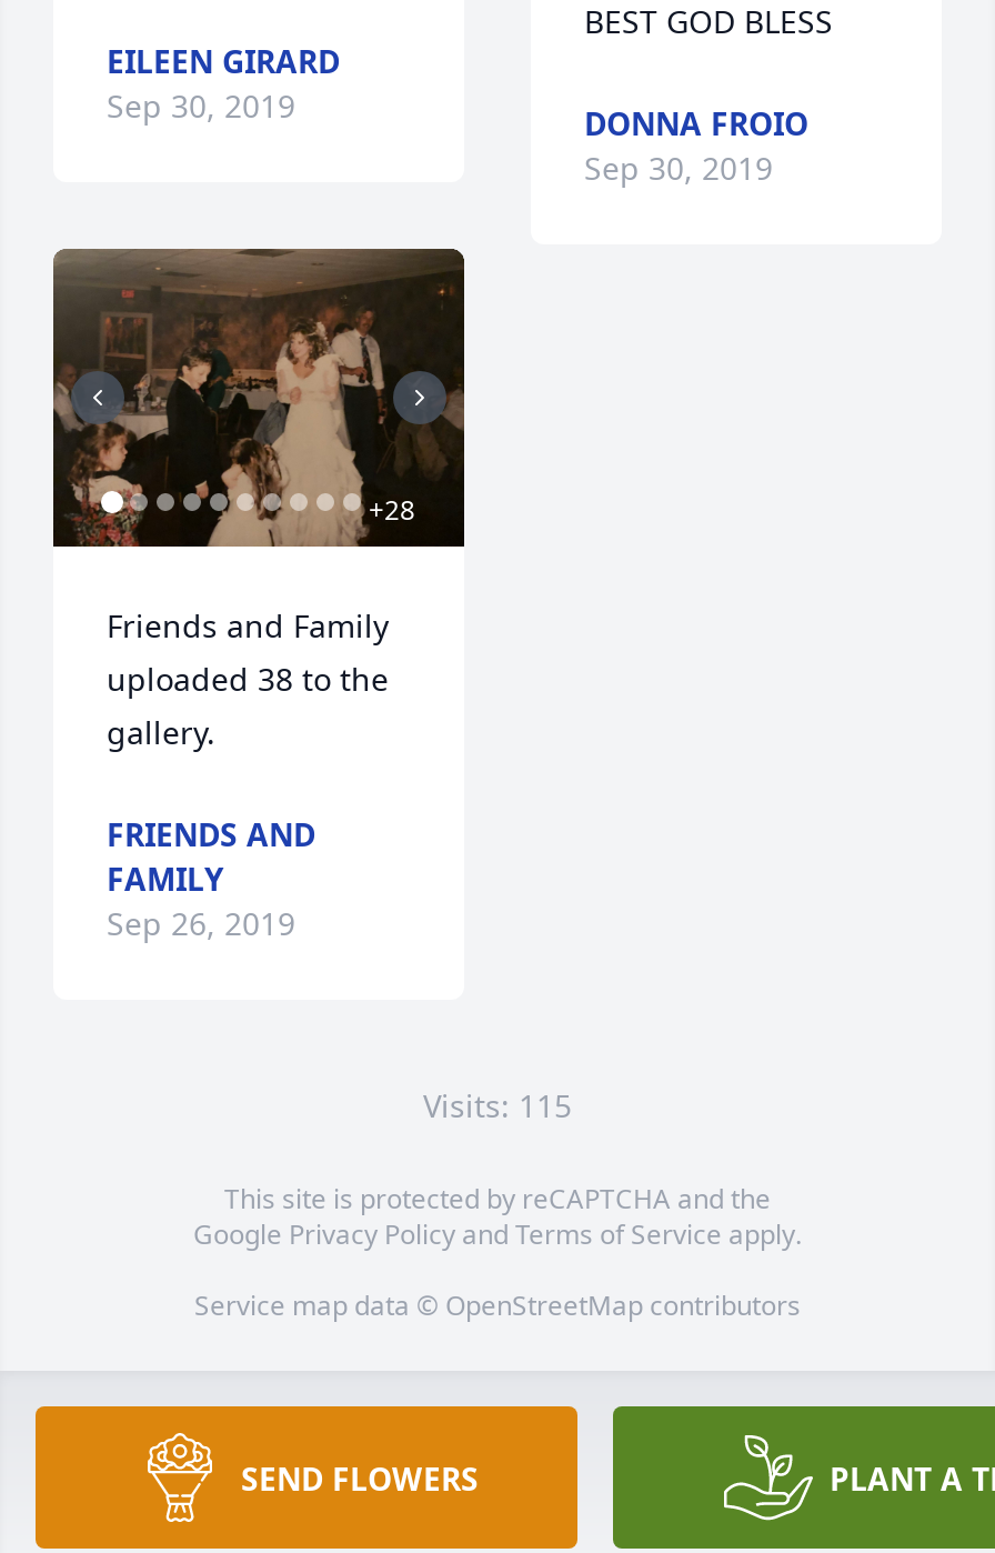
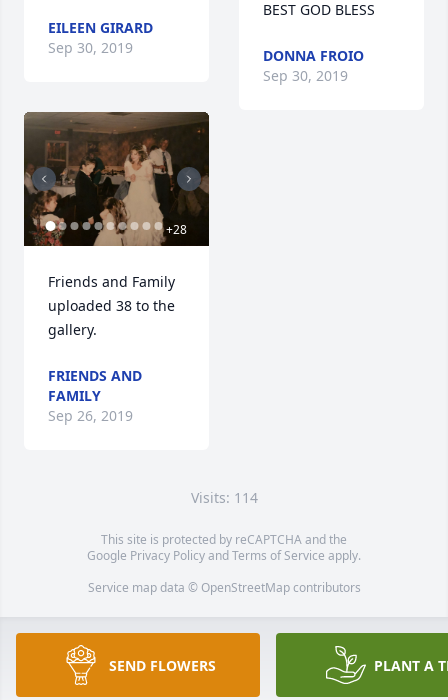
[423,1083,572,1125] Visits: 115 -> [190,487,257,506] Visits: 114

